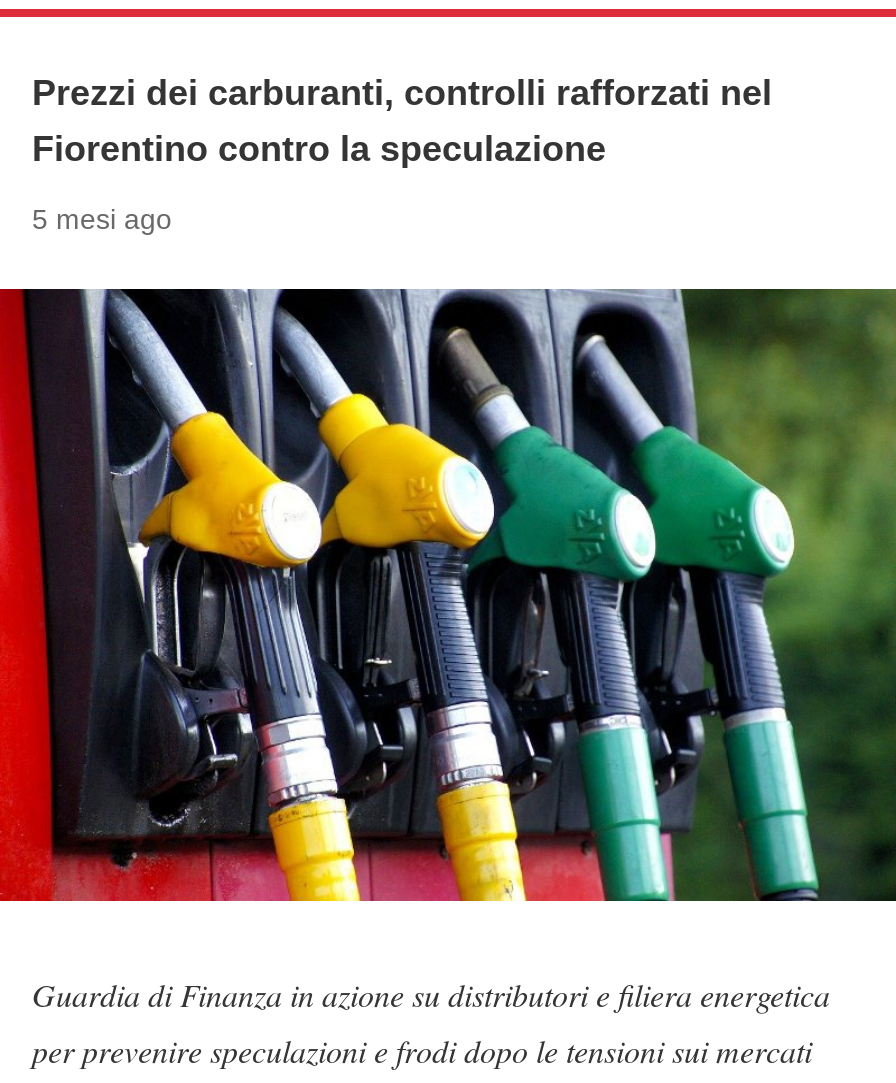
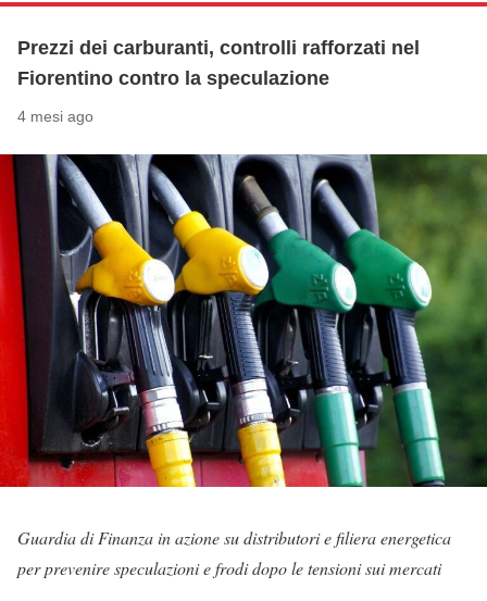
[32,203,172,235] 5 mesi ago -> [17,108,93,125] 4 mesi ago

